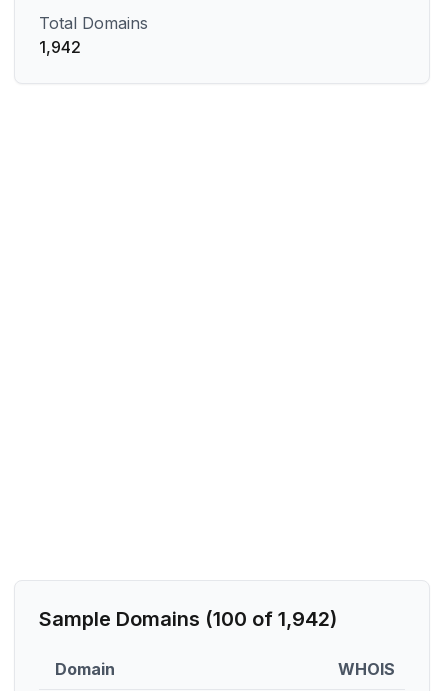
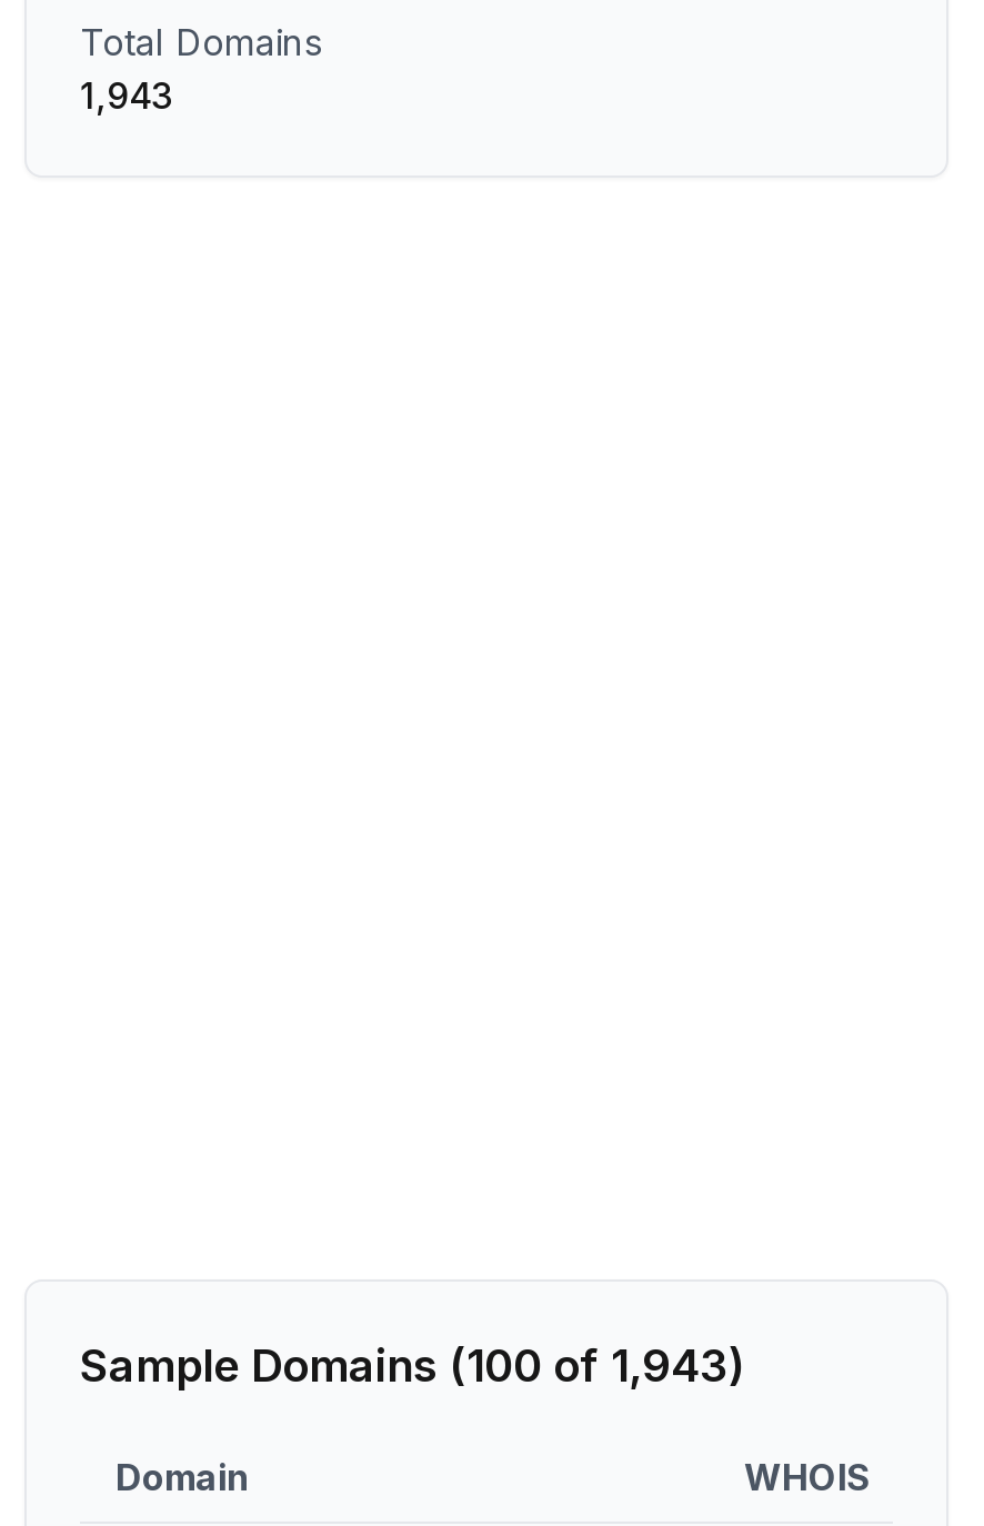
[39,37,81,57] 1,942 -> [80,73,173,118] 1,943
[39,607,337,631] Sample Domains (100 of 1,942) -> [80,1339,744,1393] Sample Domains (100 of 1,943)

